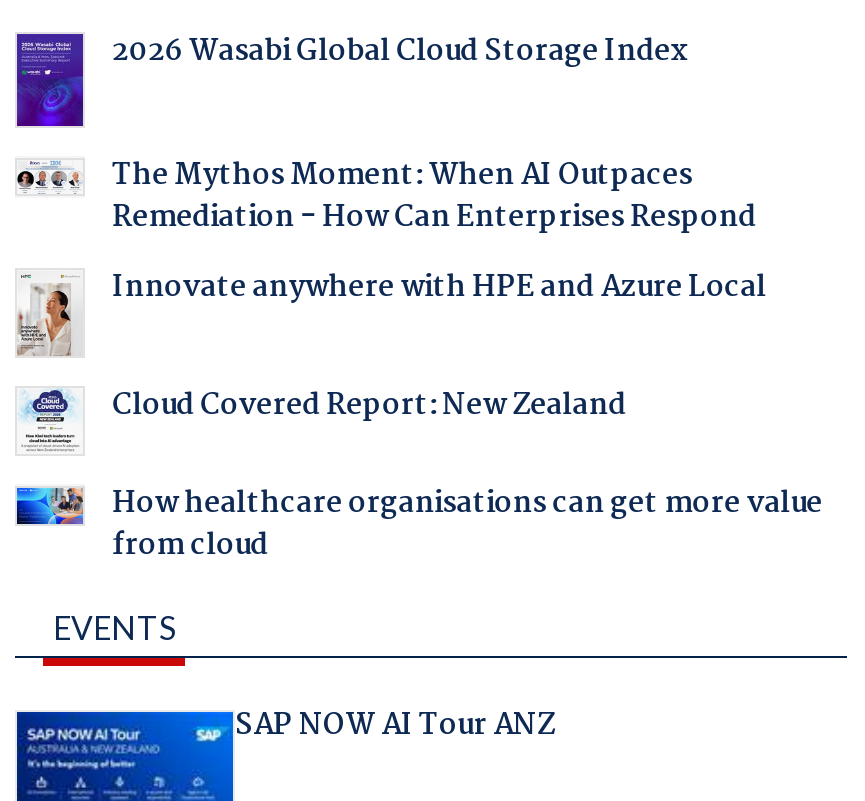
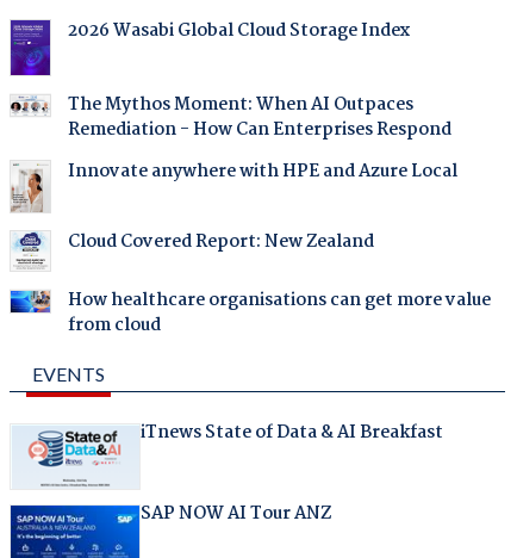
none -> [12,419,443,488] [image] | iTnews State of Data & AI Breakfast

